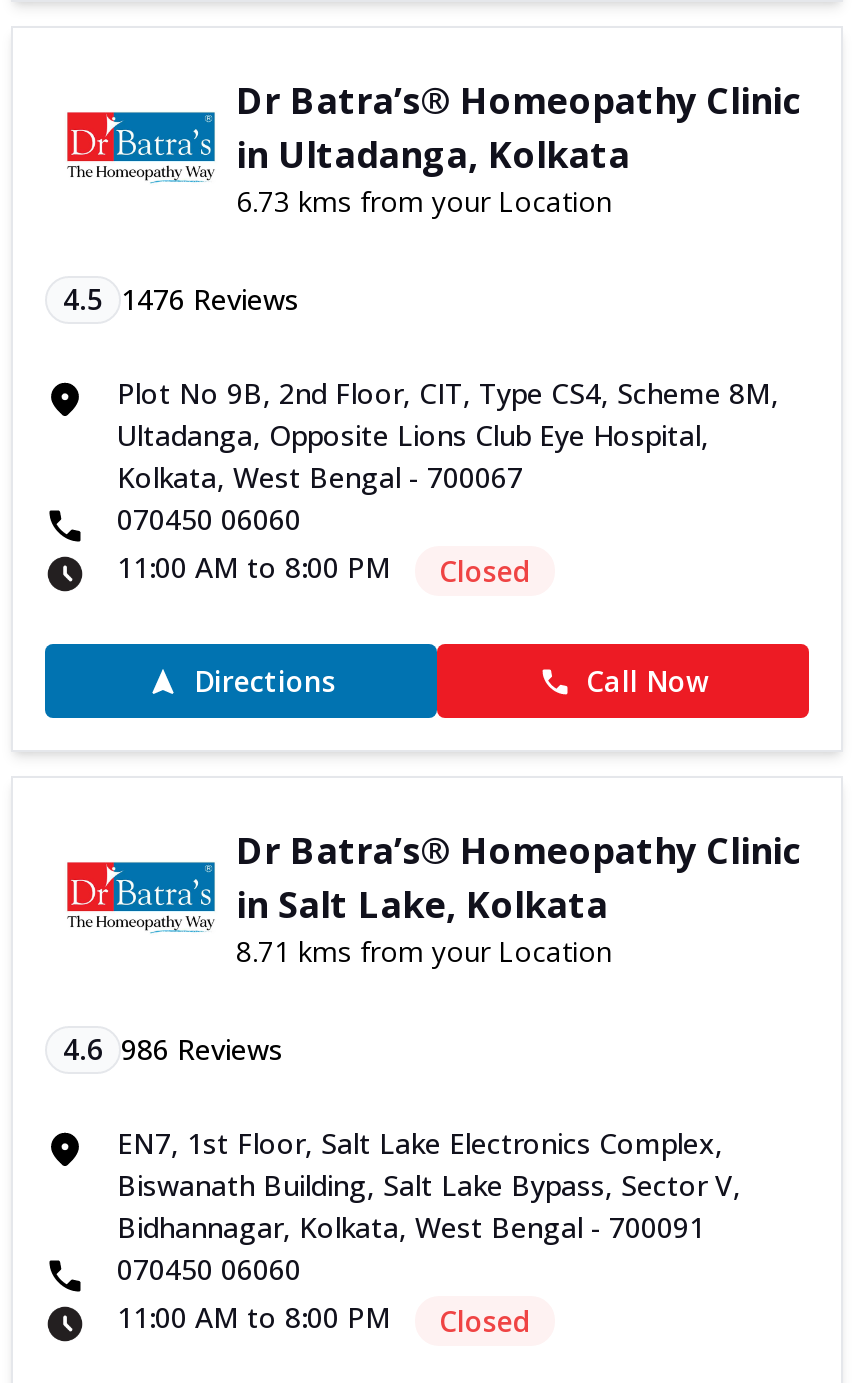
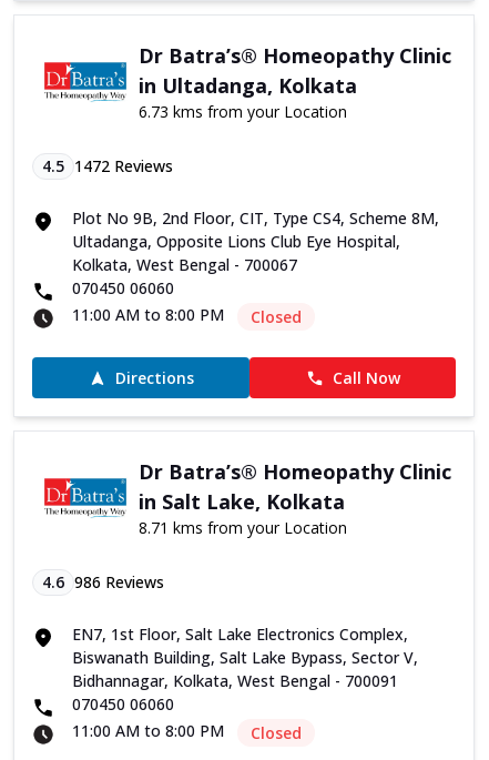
[63,281,299,319] 4.5 1476 Reviews -> [42,156,173,177] 4.5 1472 Reviews

